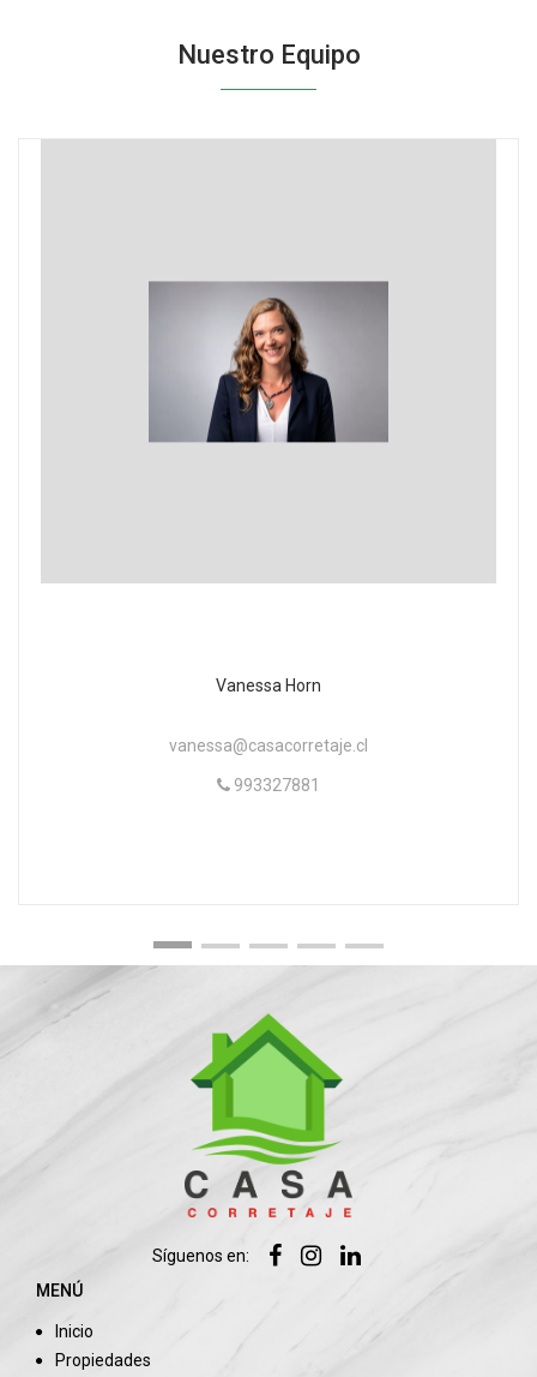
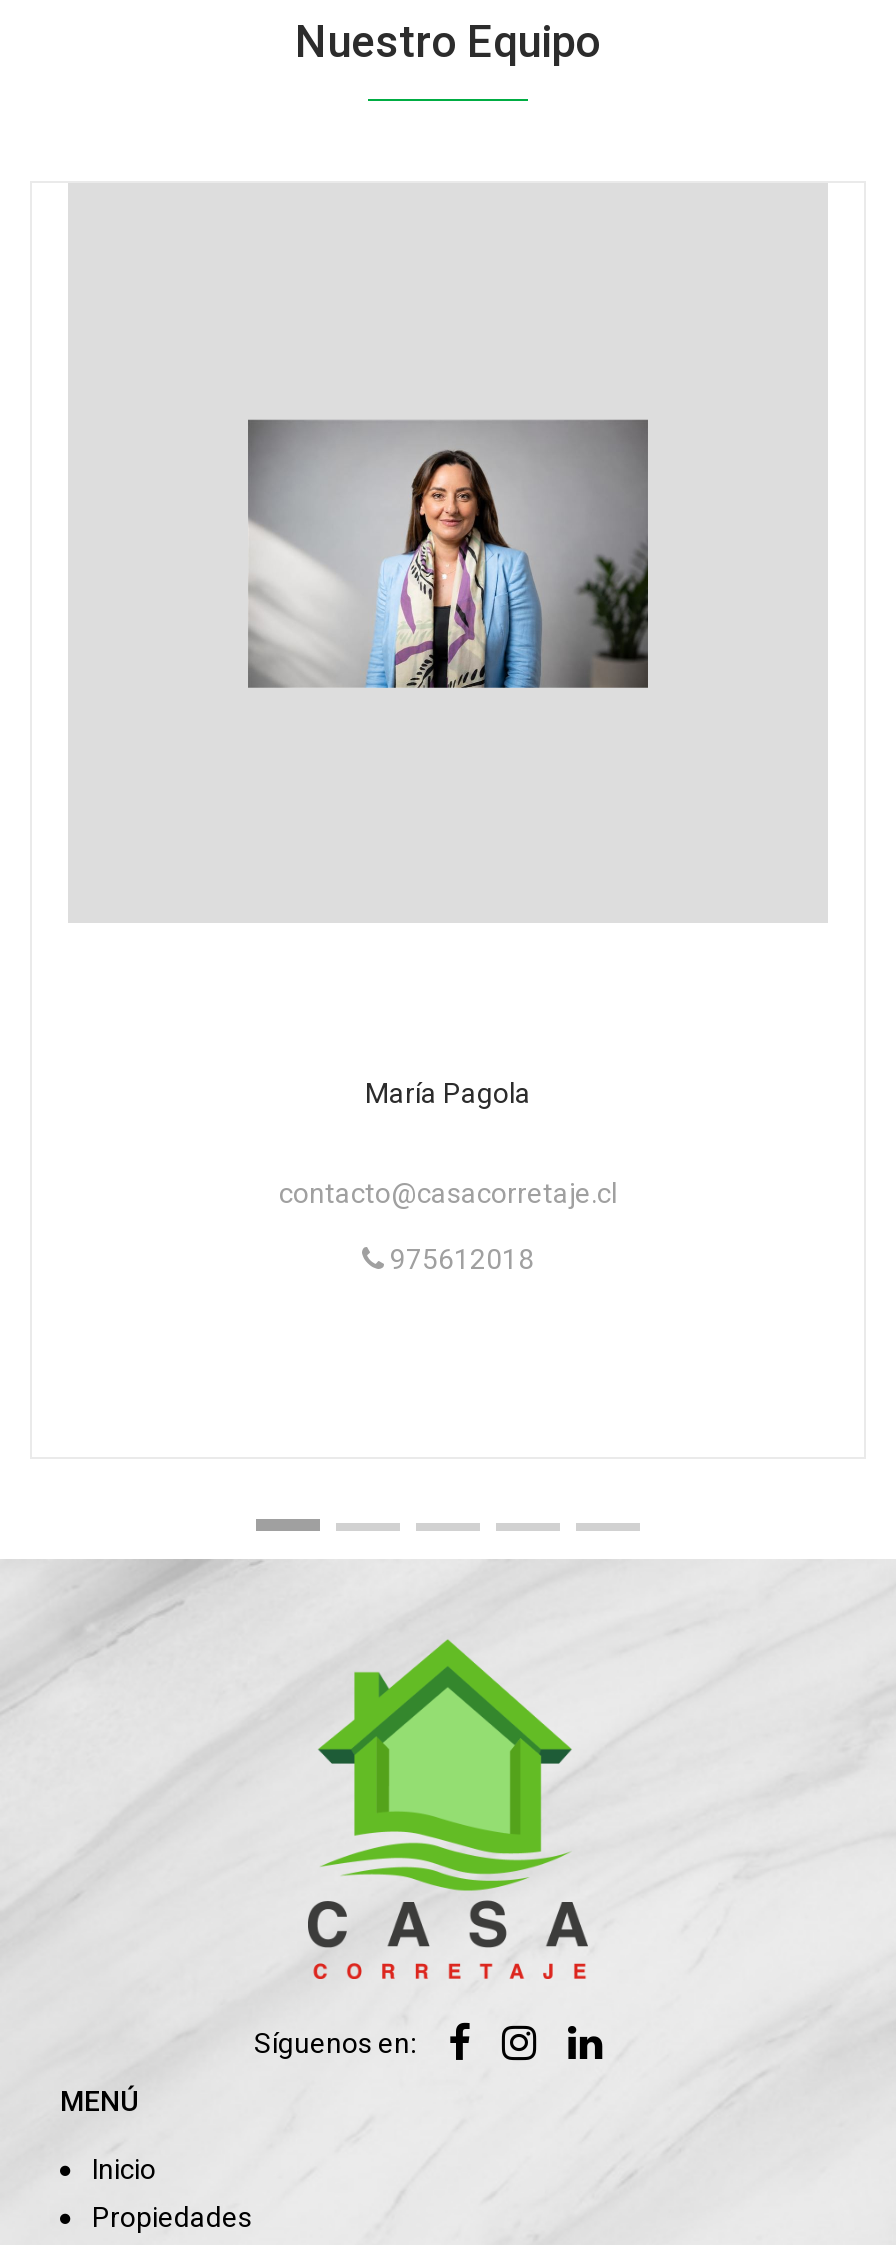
[149,285,387,444] [image] -> [250,423,648,689] [image]
[216,676,321,695] Vanessa Horn -> [365,1078,531,1110] María Pagola
[169,736,368,755] vanessa@casacorretaje.cl -> [279,1178,617,1210] contacto@casacorretaje.cl
[230,776,320,795] 993327881 -> [384,1244,534,1276] 975612018

